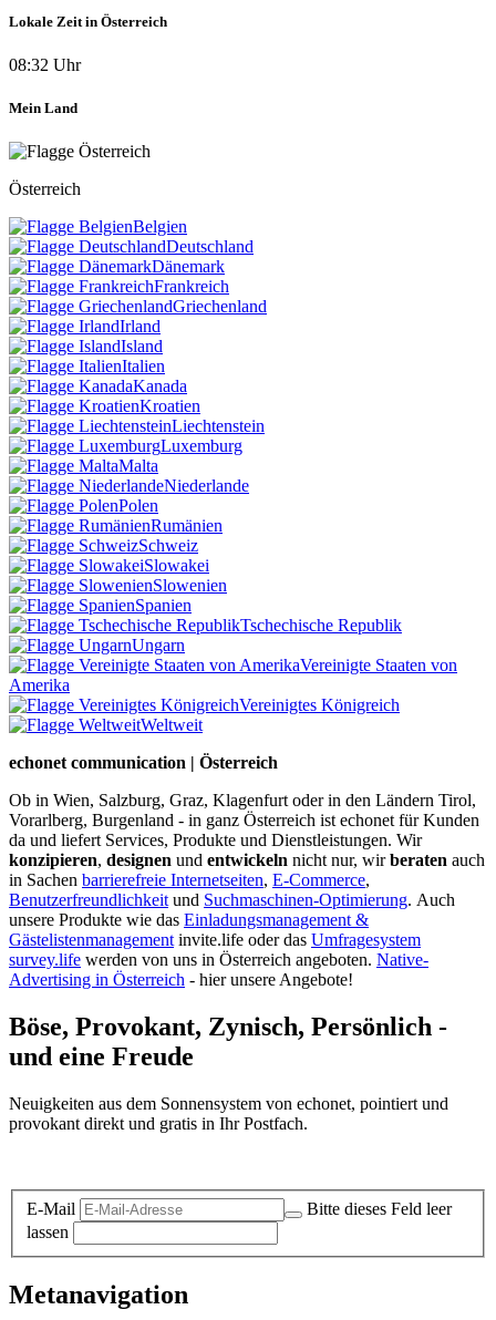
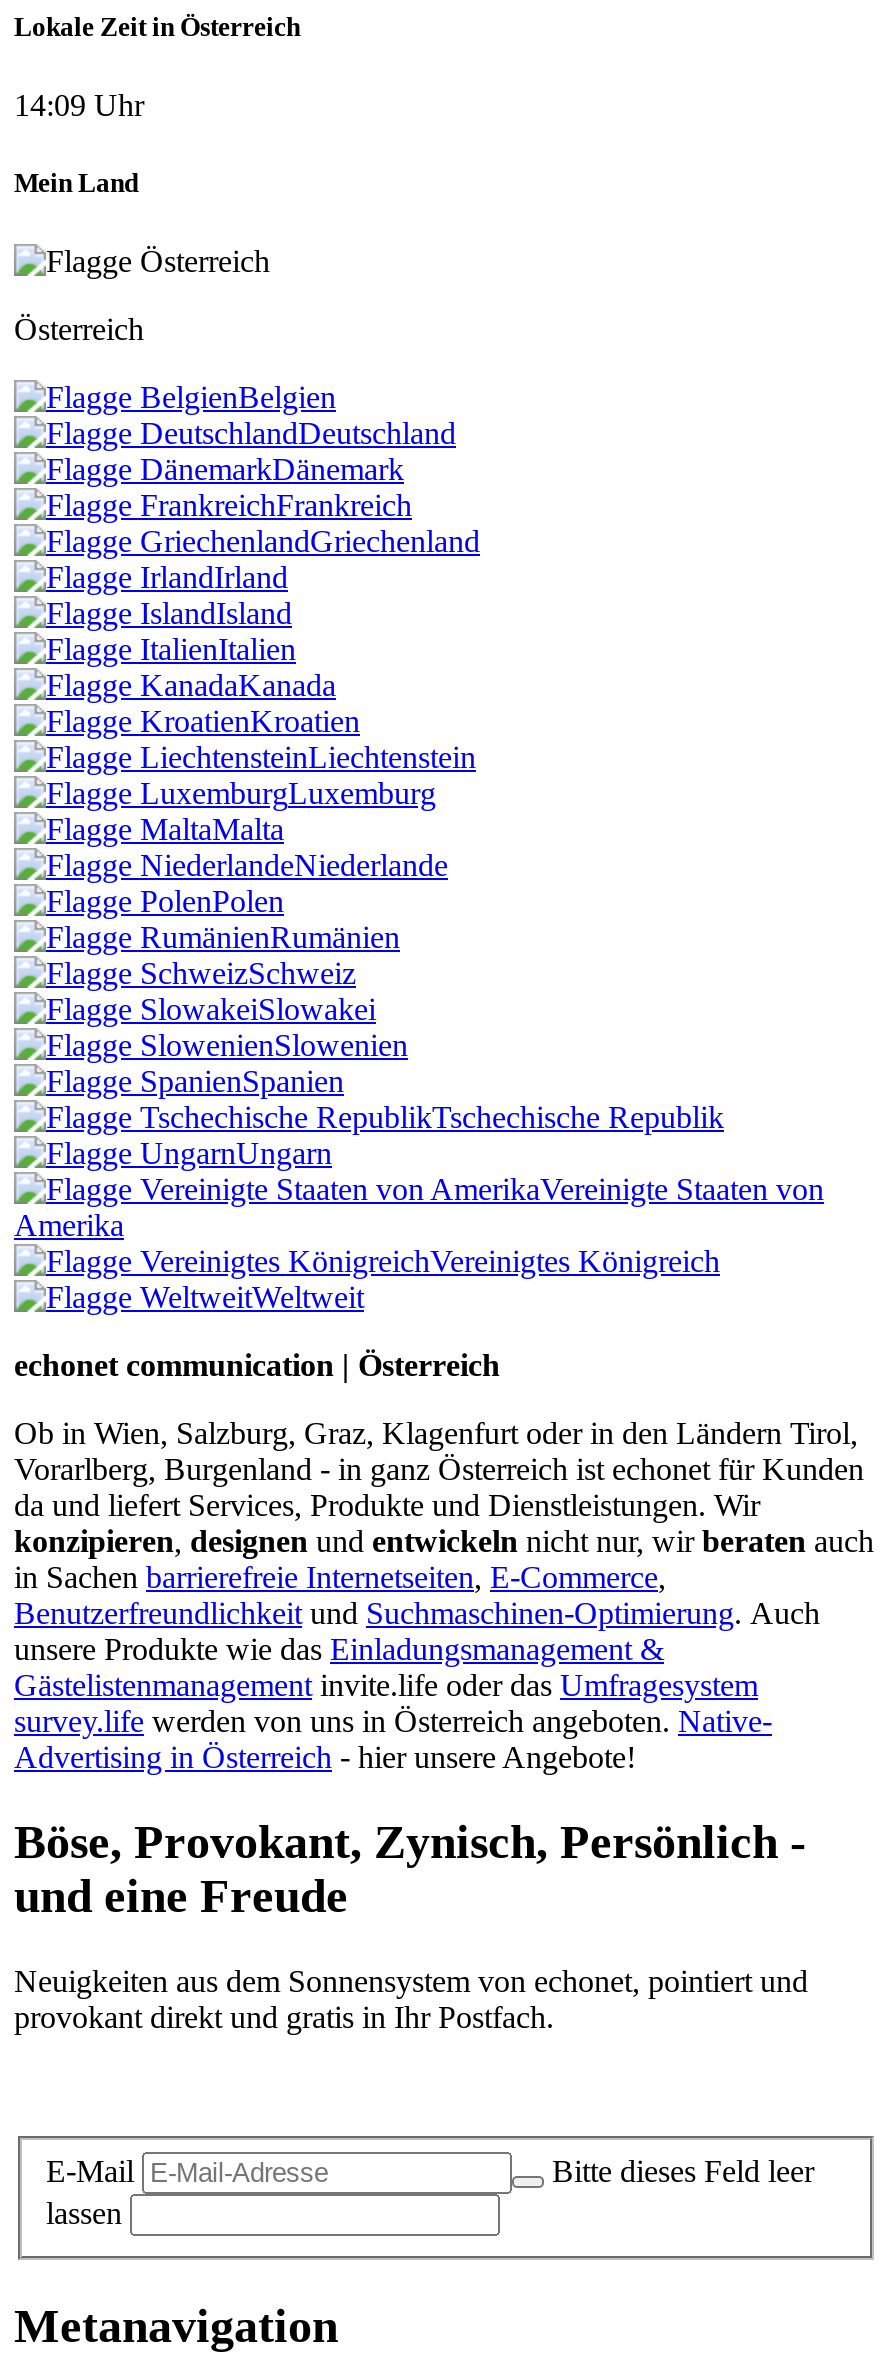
[9,55,81,74] 08:32 Uhr -> [14,88,144,122] 14:09 Uhr

